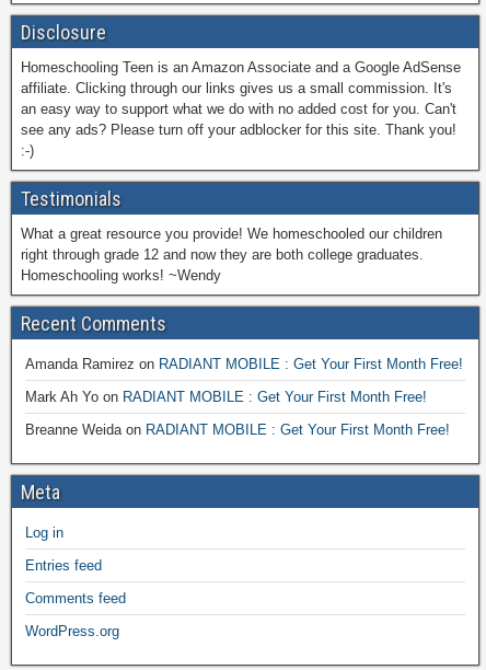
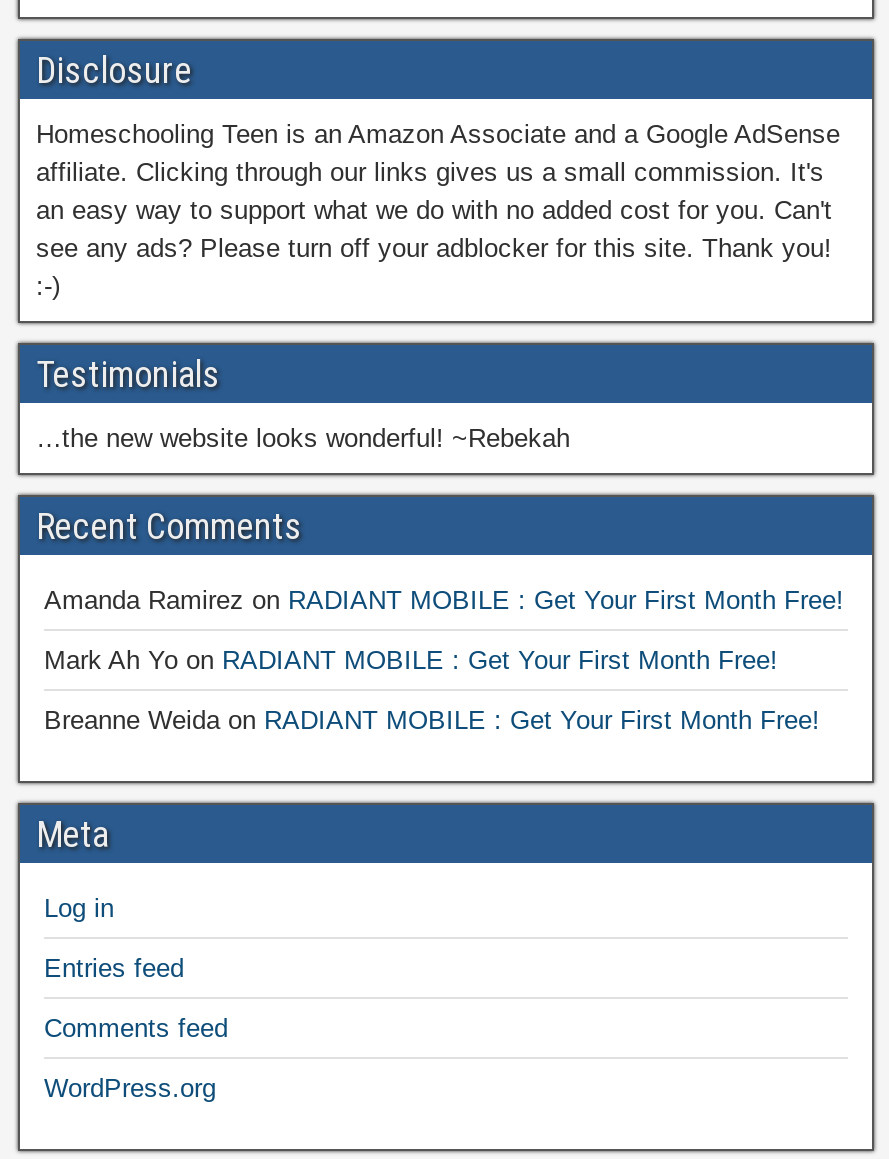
[21,225,442,283] What a great resource you provide! We homeschooled our children | right through grade 12 and now they are both college graduates. | Homeschooling works! ~Wendy -> [36,423,570,453] …the new website looks wonderful! ~Rebekah

